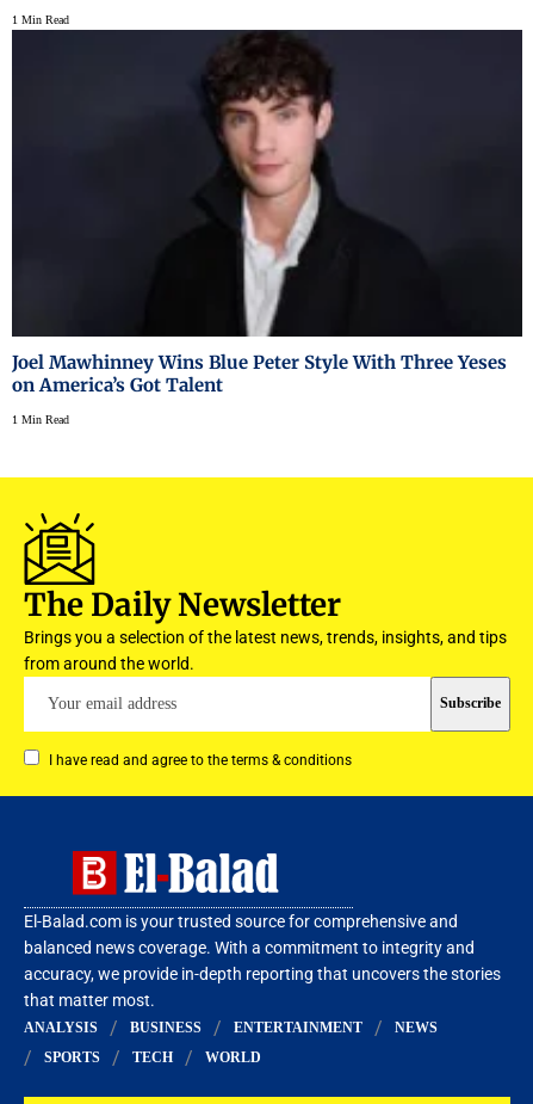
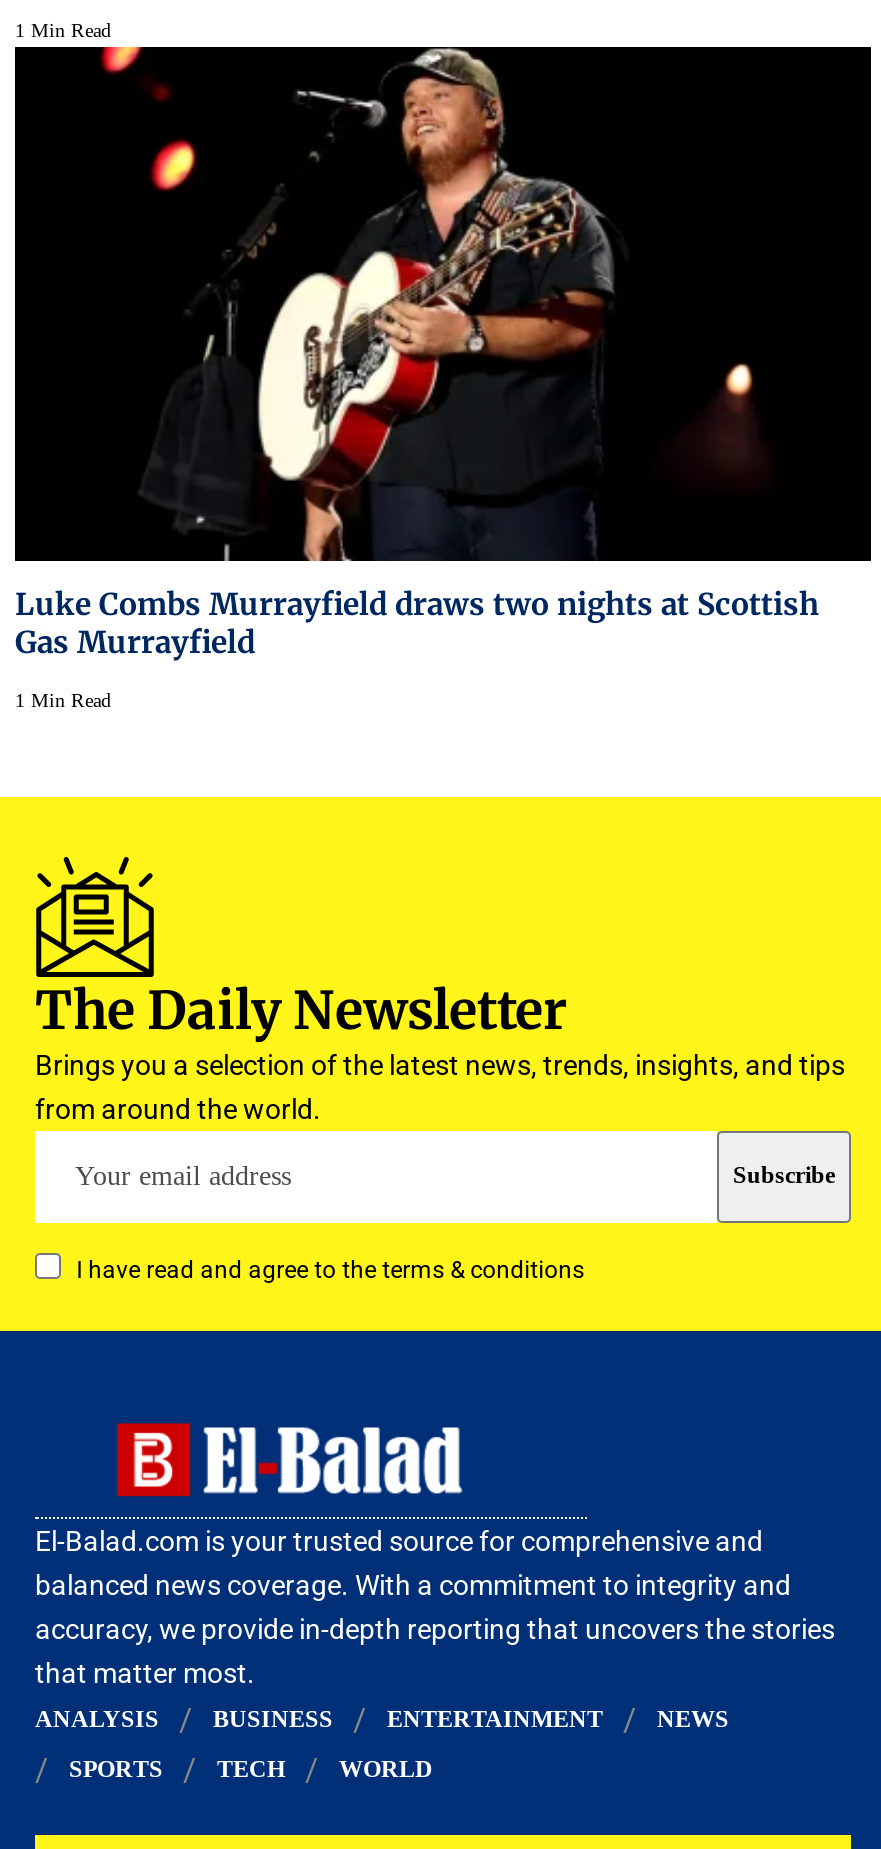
[12,29,522,396] [image] | Joel Mawhinney Wins Blue Peter Style With Three Yeses | on America’s Got Talent -> [15,45,871,661] [image] | Luke Combs Murrayfield draws two nights at Scottish | Gas Murrayfield

